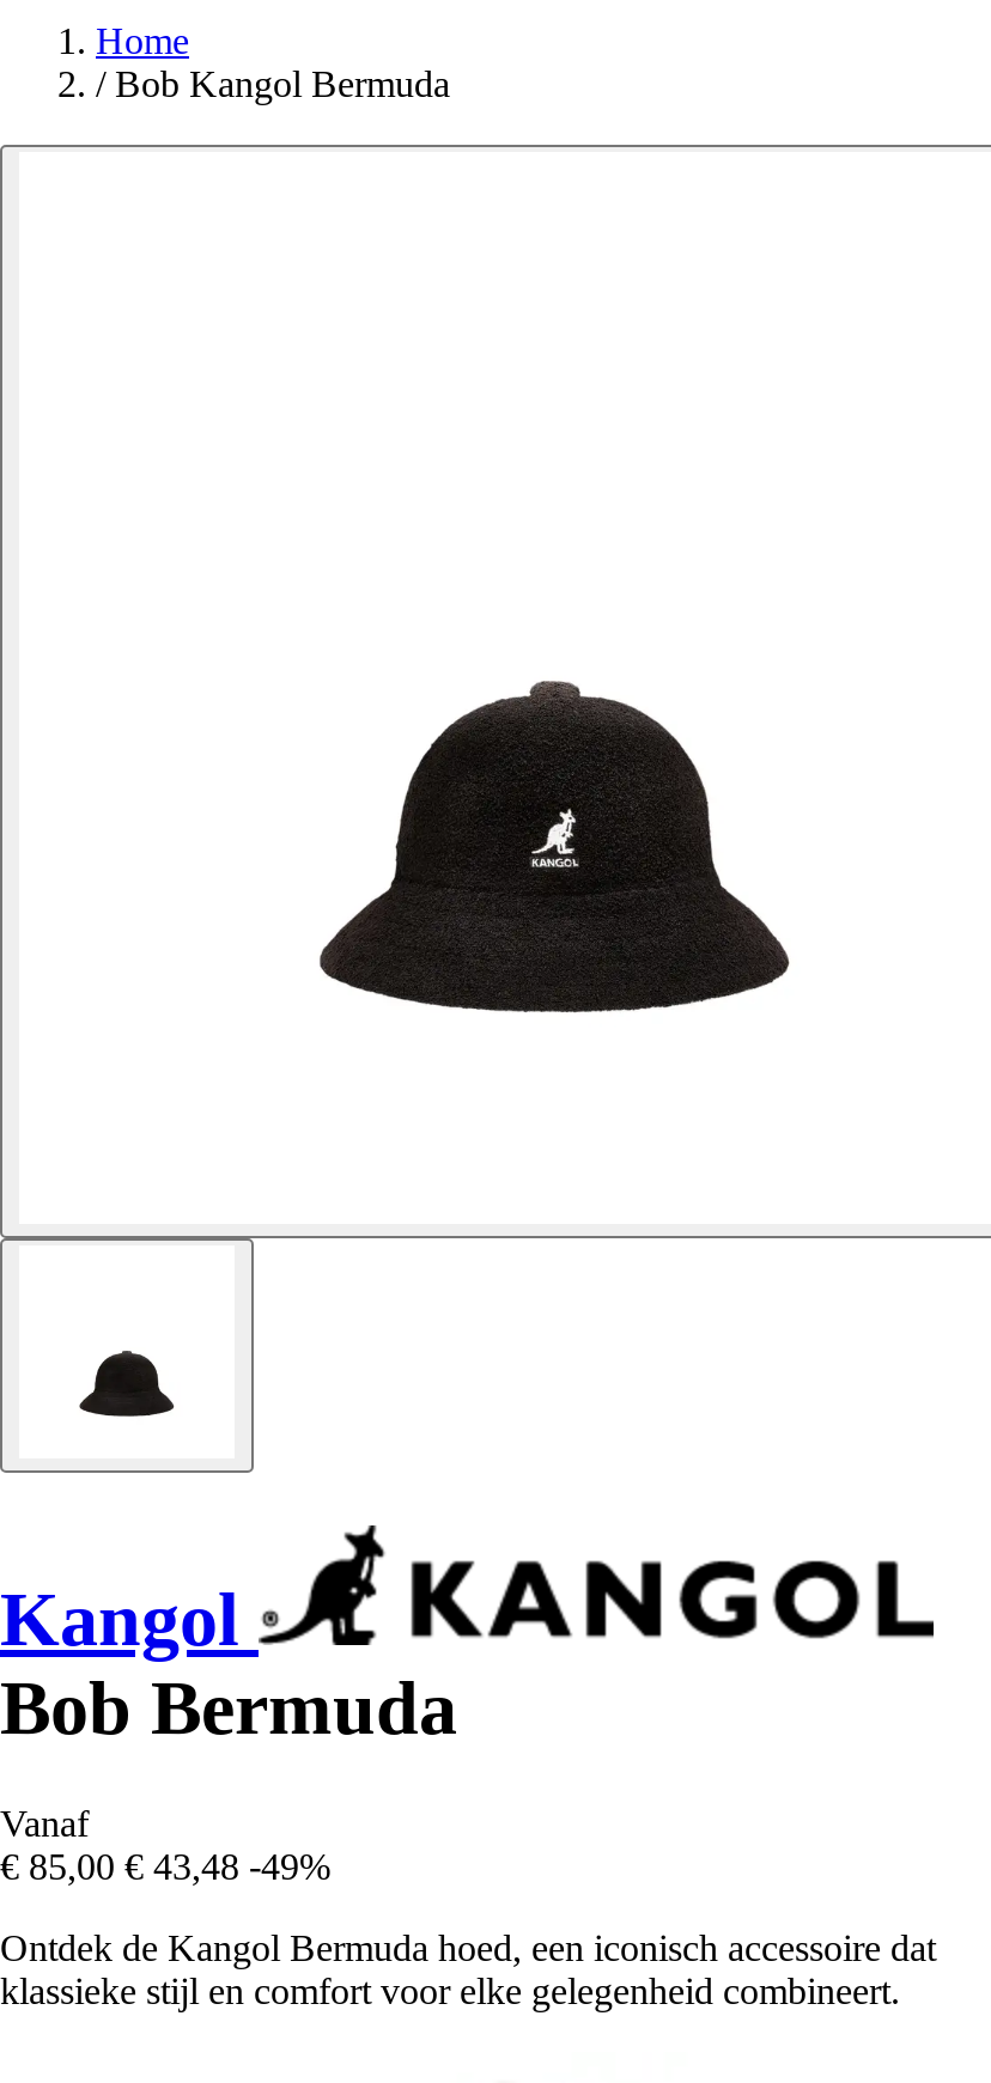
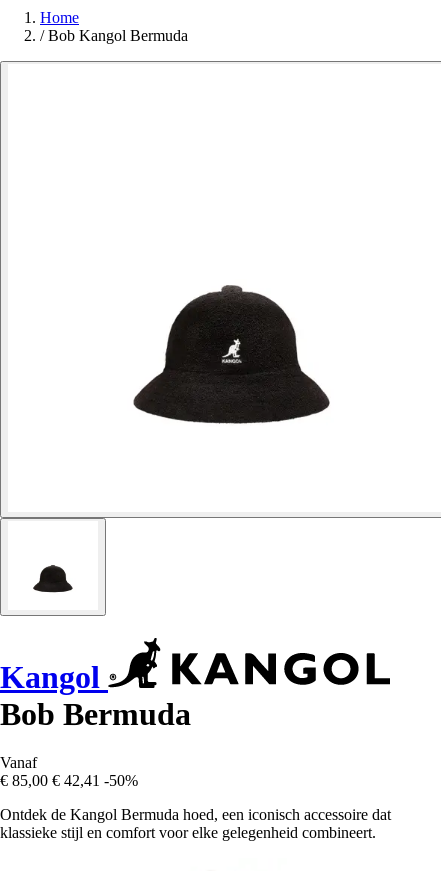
[0,1847,330,1887] € 85,00 € 43,48 -49% -> [0,772,138,789] € 85,00 € 42,41 -50%

